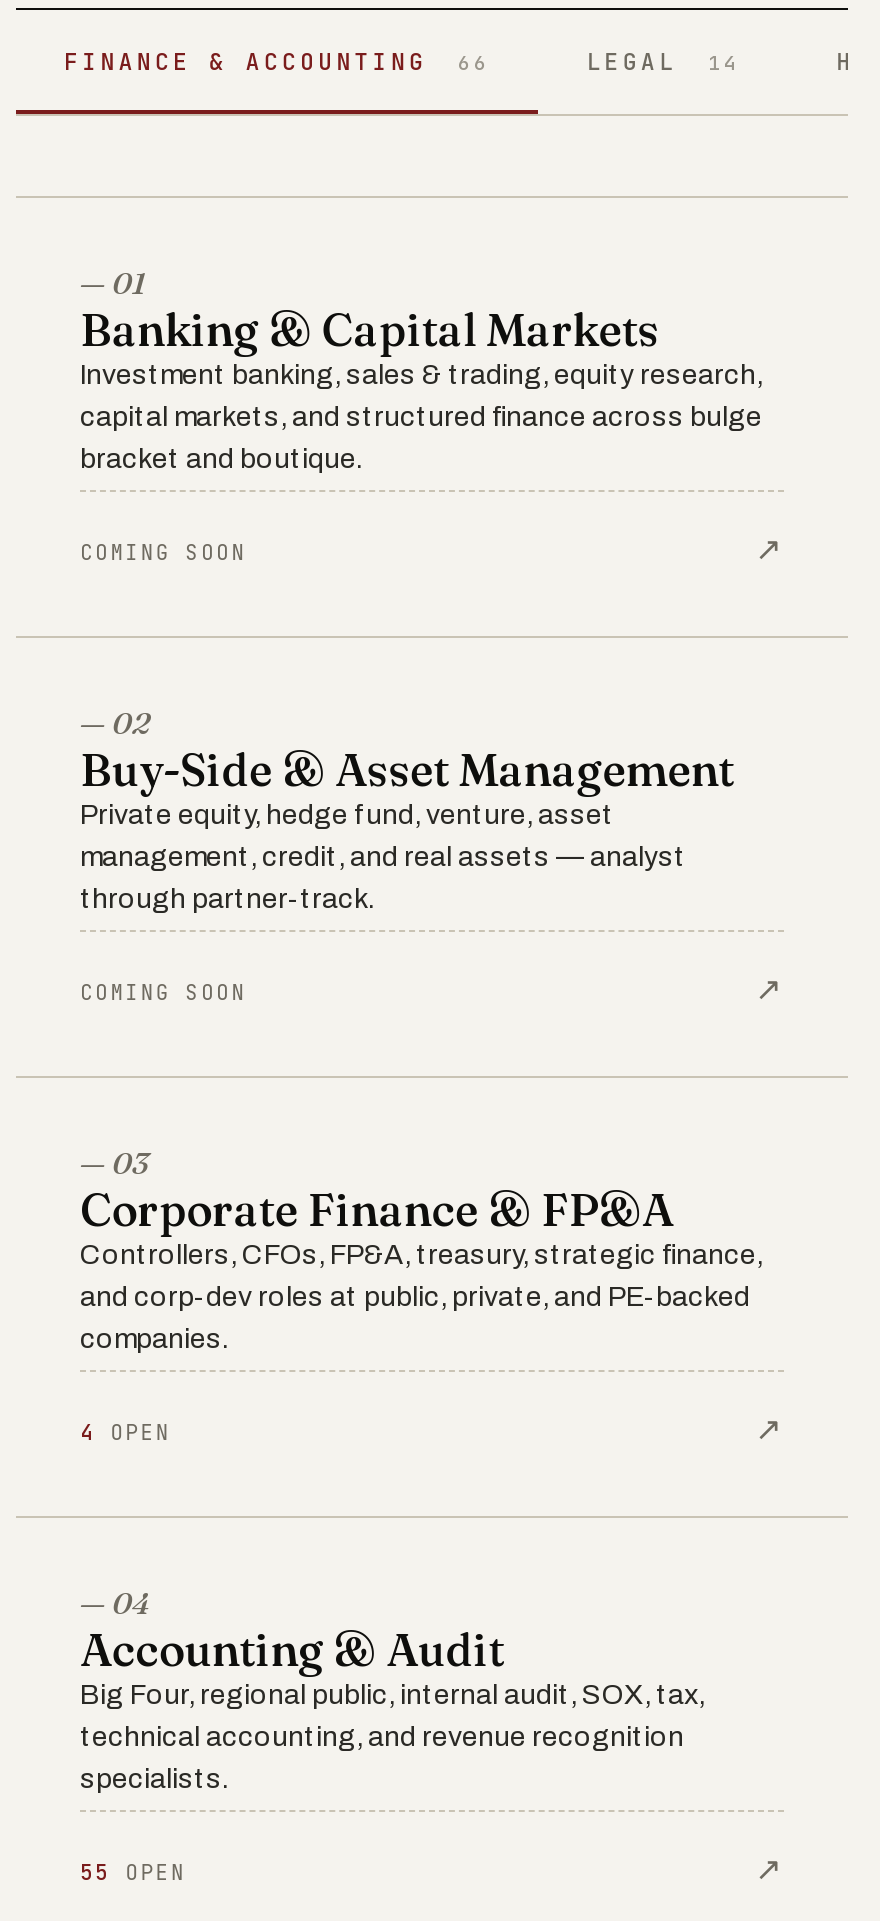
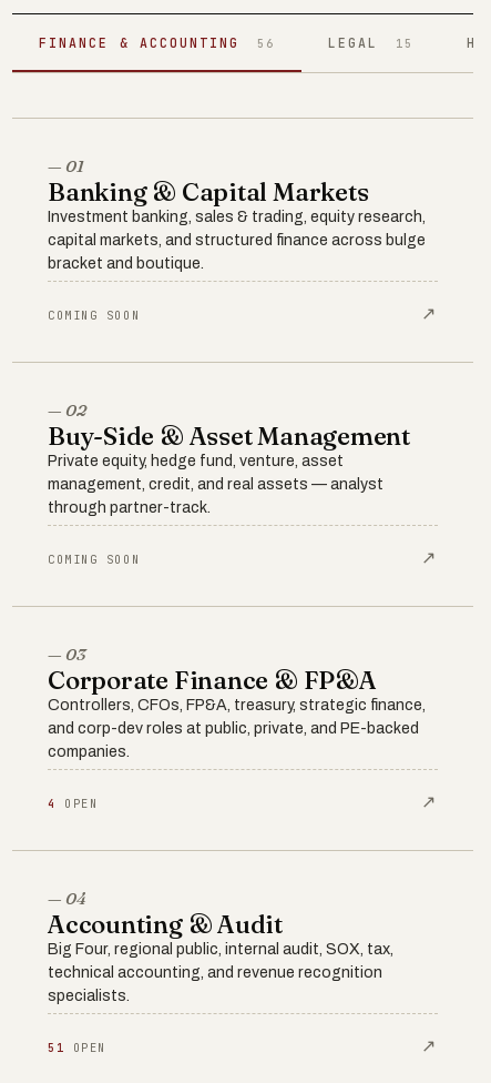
[64,45,490,75] FINANCE & ACCOUNTING 66 -> [39,34,275,50] FINANCE & ACCOUNTING 56
[586,45,740,75] LEGAL 14 -> [328,34,414,50] LEGAL 15
[80,1858,186,1886] 55 OPEN -> [48,1040,106,1055] 51 OPEN

